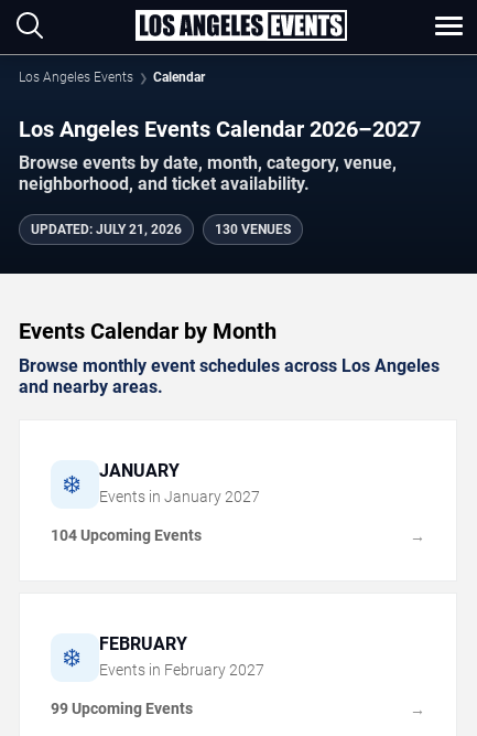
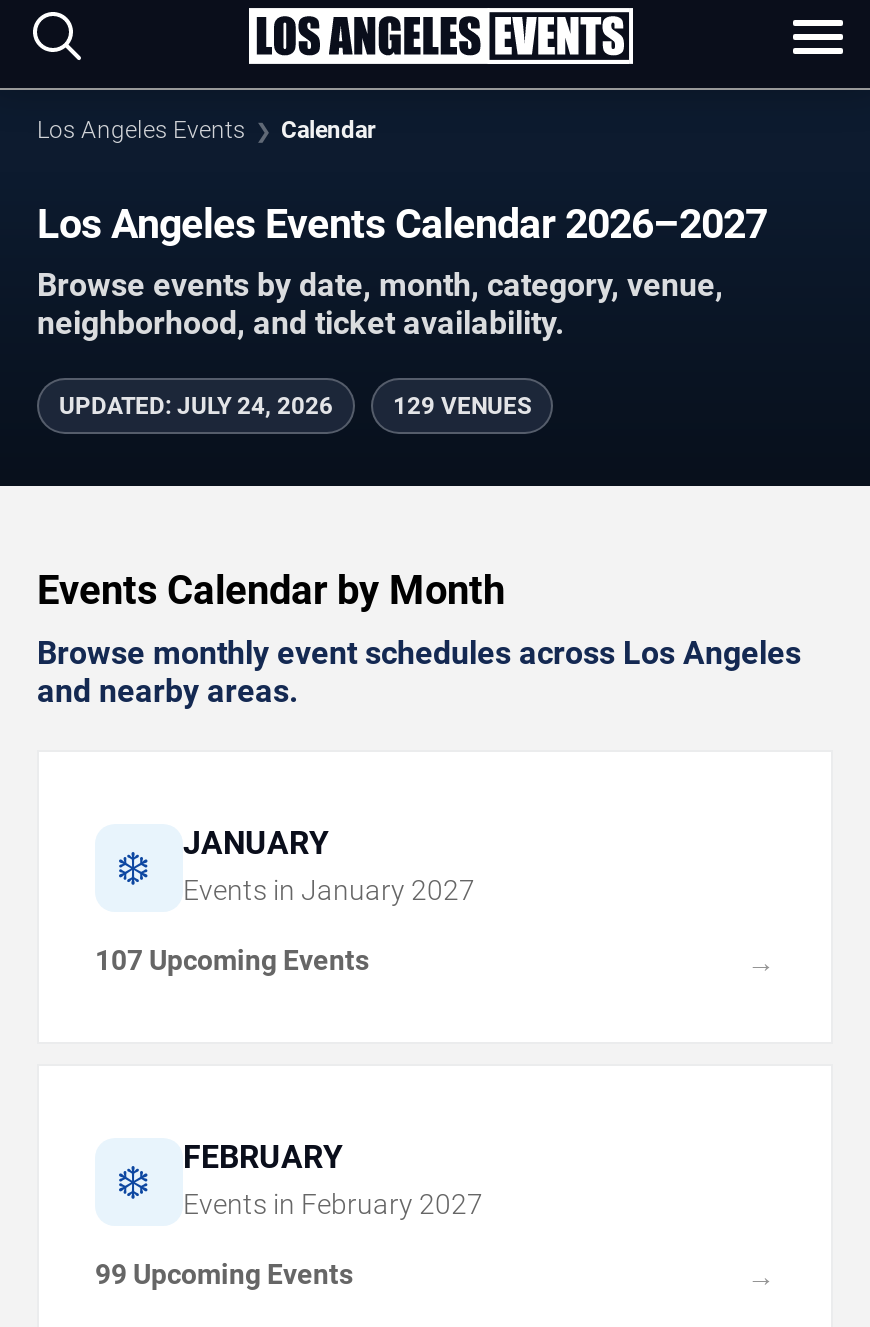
[31,222,182,238] UPDATED: JULY 21, 2026 -> [59,393,333,421] UPDATED: JULY 24, 2026
[215,222,291,238] 130 VENUES -> [393,393,531,421] 129 VENUES
[51,527,202,545] 104 Upcoming Events -> [95,945,369,977] 107 Upcoming Events

